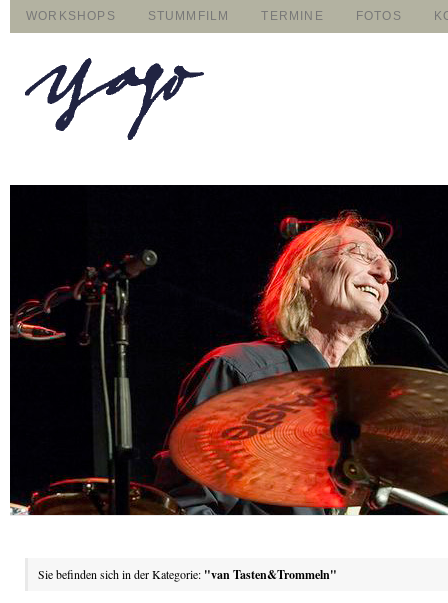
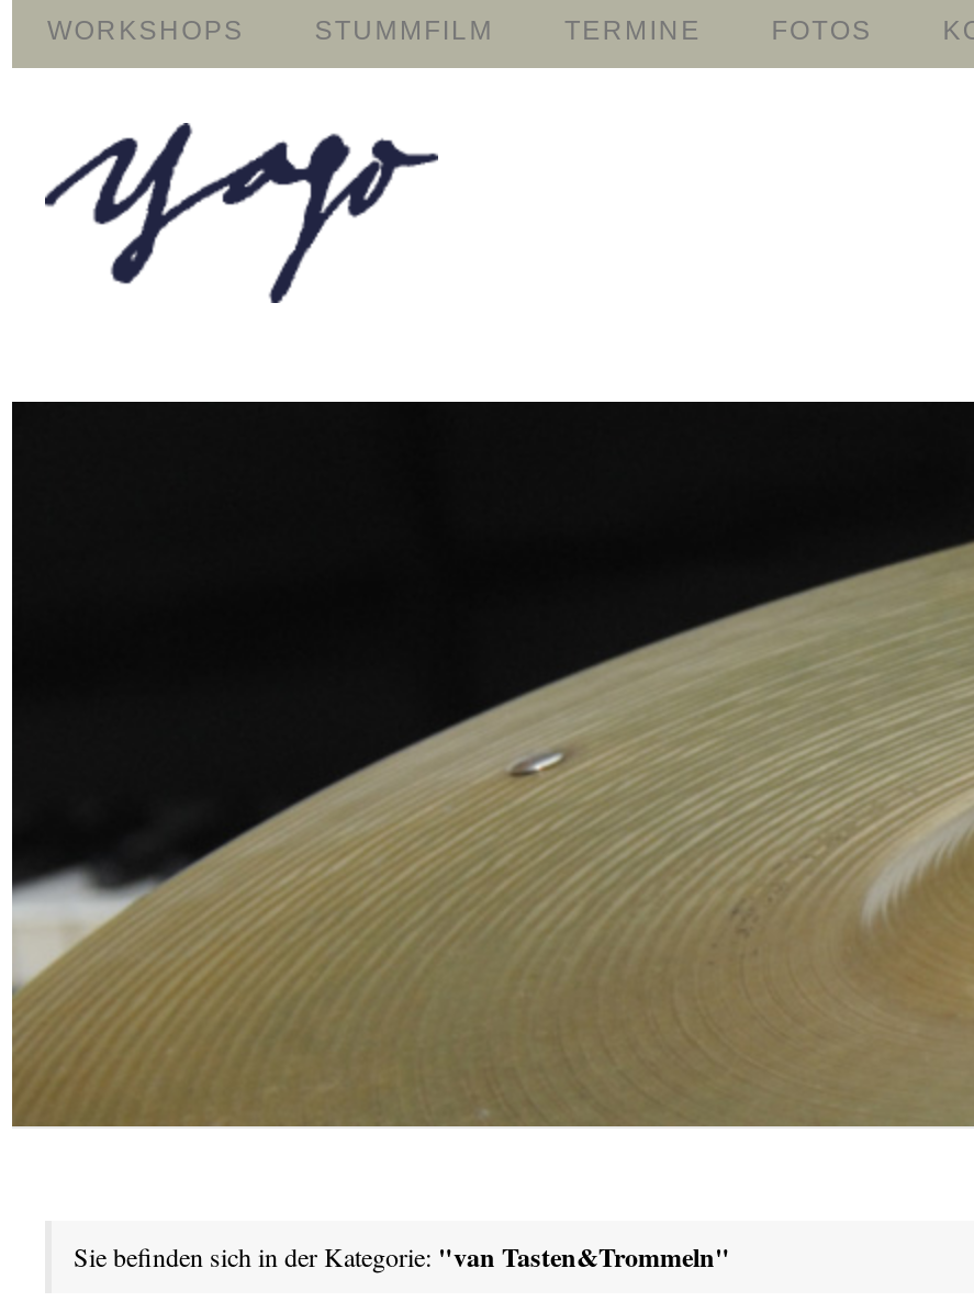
[9,210,445,516] [image] -> [10,459,967,1129] [image]

